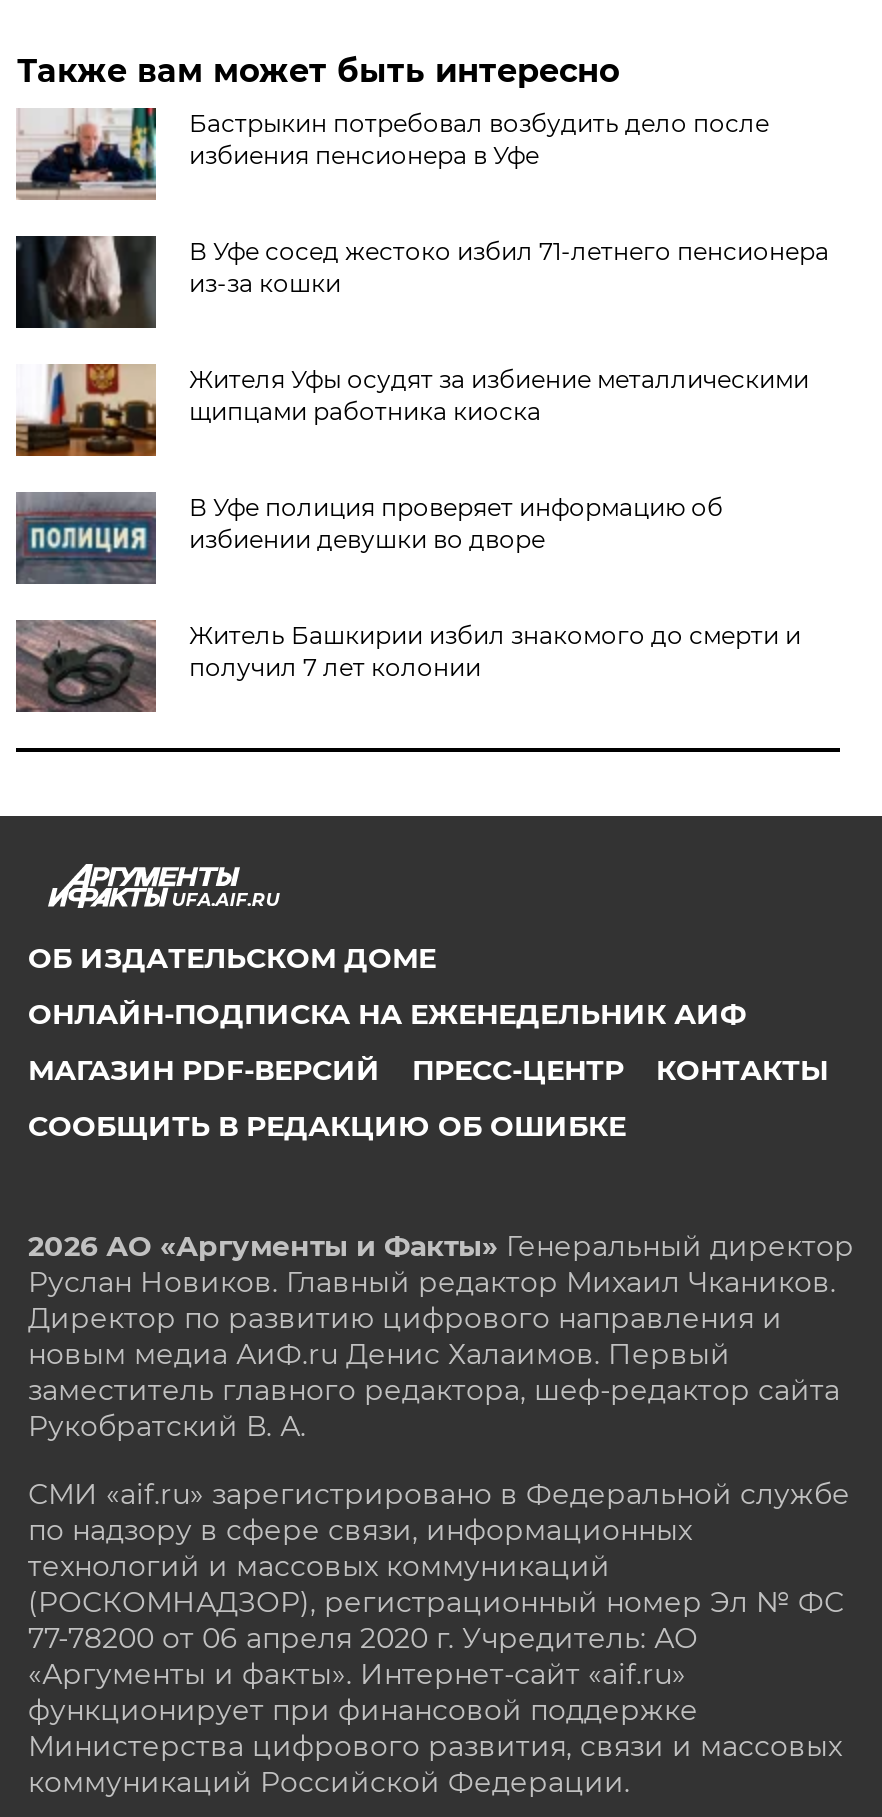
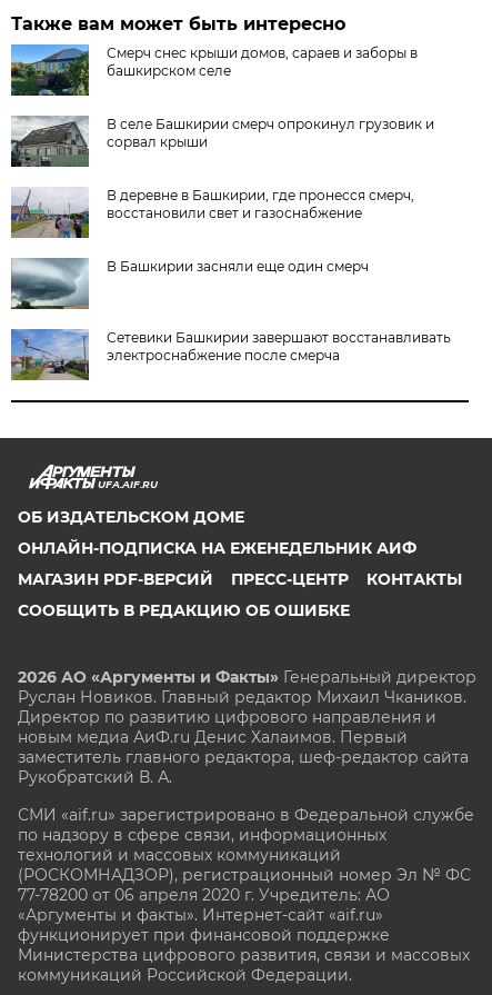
[16,106,769,200] [image] | Бастрыкин потребовал возбудить дело после | избиения пенсионера в Уфе -> [10,43,418,97] [image] | Смерч снес крыши домов, сараев и заборы в | башкирском селе
[14,236,829,328] [image] | В Уфе сосед жестоко избил 71-летнего пенсионера | из-за кошки -> [10,116,435,168] [image] | В селе Башкирии смерч опрокинул грузовик и | сорвал крыши
[16,362,809,458] [image] | Жителя Уфы осудят за избиение металлическими | щипцами работника киоска -> [10,187,415,239] [image] | В деревне в Башкирии, где пронесся смерч, | восстановили свет и газоснабжение
[16,492,723,586] [image] | В Уфе полиция проверяет информацию об | избиении девушки во дворе -> [11,258,369,310] [image] | В Башкирии засняли еще один смерч
[14,618,801,712] [image] | Житель Башкирии избил знакомого до смерти и | получил 7 лет колонии -> [10,328,451,380] [image] | Сетевики Башкирии завершают восстанавливать | электроснабжение после смерча

